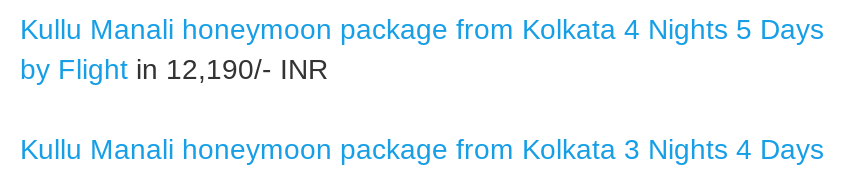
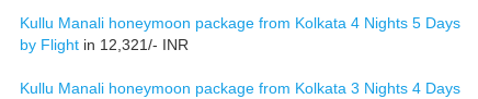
[20,53,328,85] by Flight in 12,190/- INR -> [20,36,189,53] by Flight in 12,321/- INR

